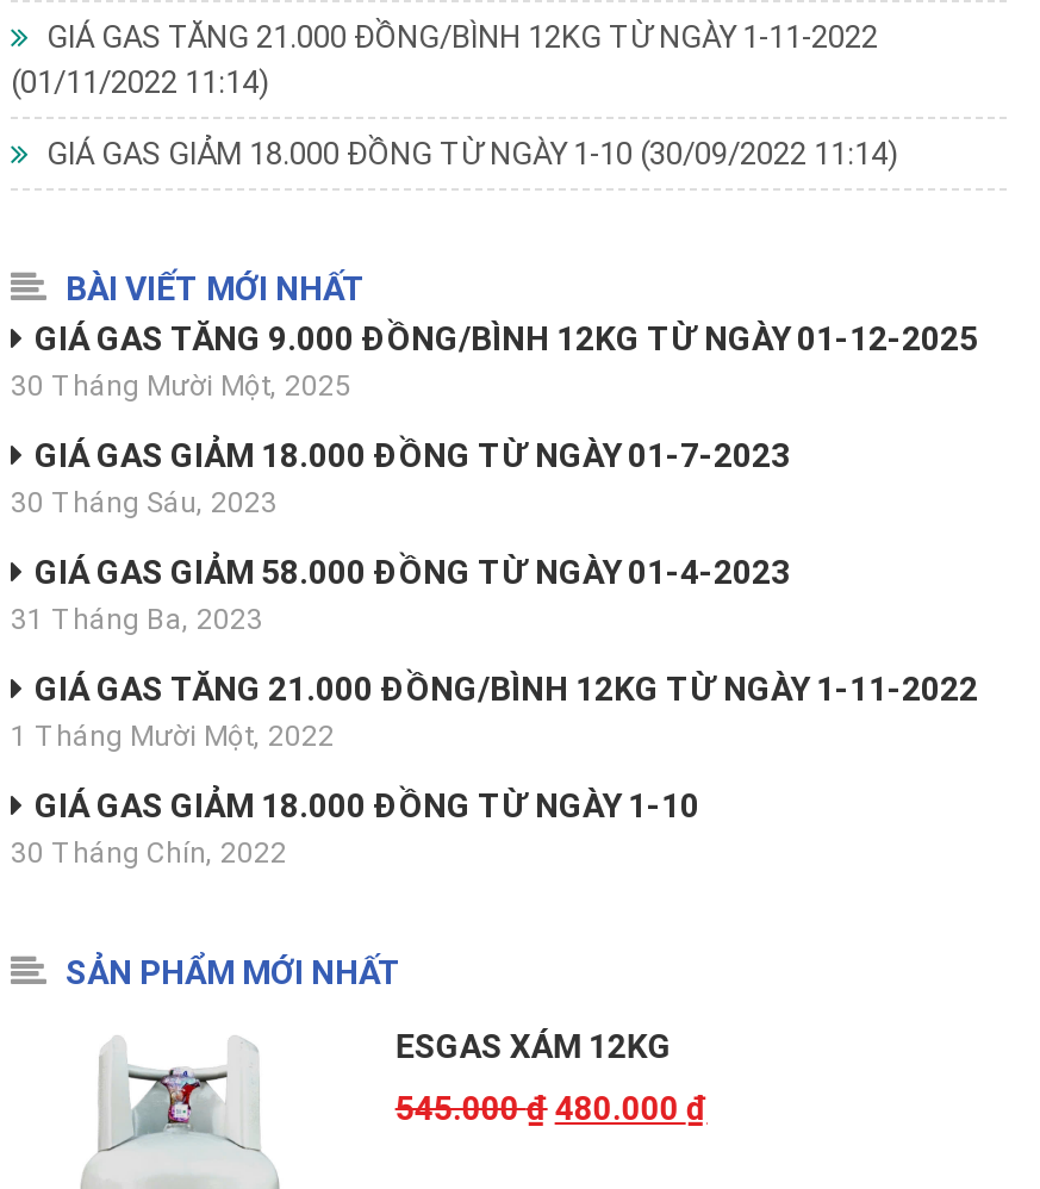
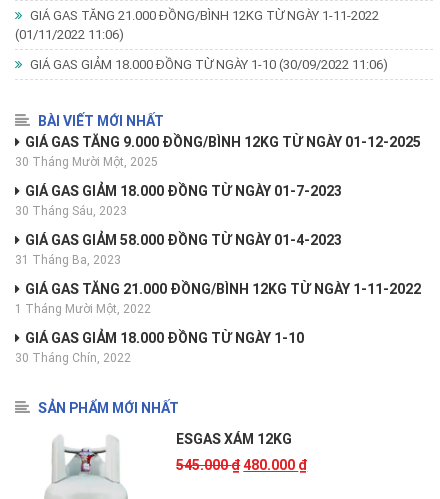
[11,61,270,102] (01/11/2022 11:14) -> [15,26,124,43] (01/11/2022 11:06)
[39,133,899,173] GIÁ GAS GIẢM 18.000 ĐỒNG TỪ NGÀY 1-10 (30/09/2022 11:14) -> [27,56,388,73] GIÁ GAS GIẢM 18.000 ĐỒNG TỪ NGÀY 1-10 (30/09/2022 11:06)

